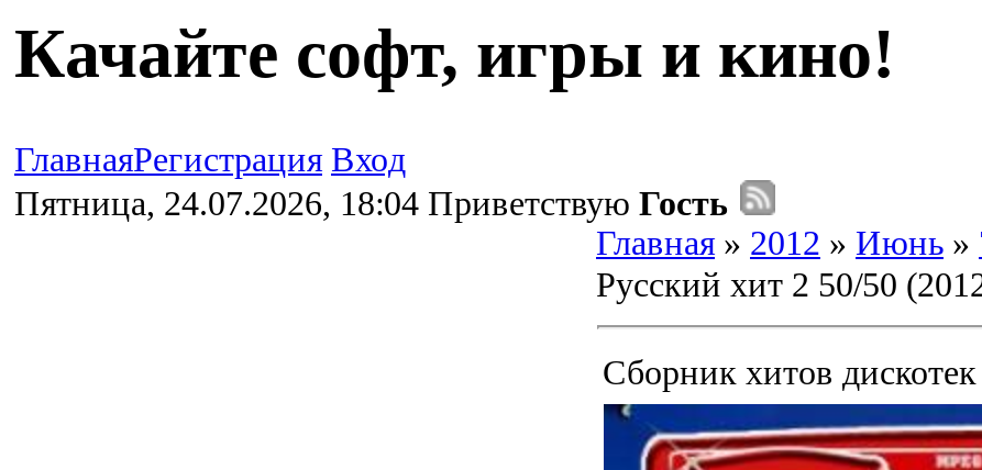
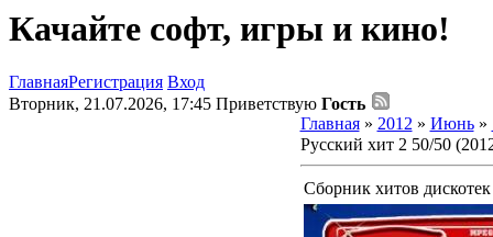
[14,185,727,223] Пятница, 24.07.2026, 18:04 Приветствую Гость -> [9,95,365,113] Вторник, 21.07.2026, 17:45 Приветствую Гость

